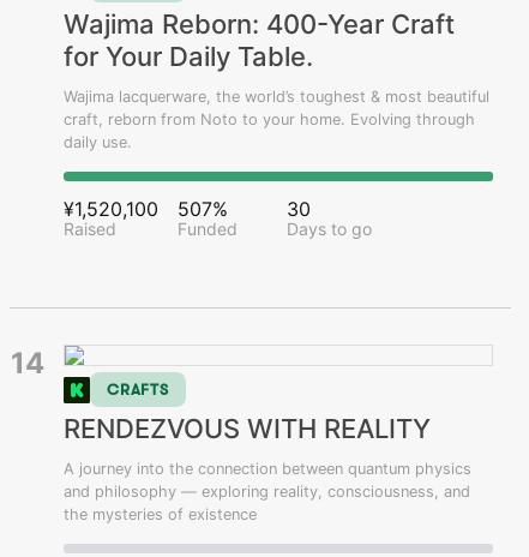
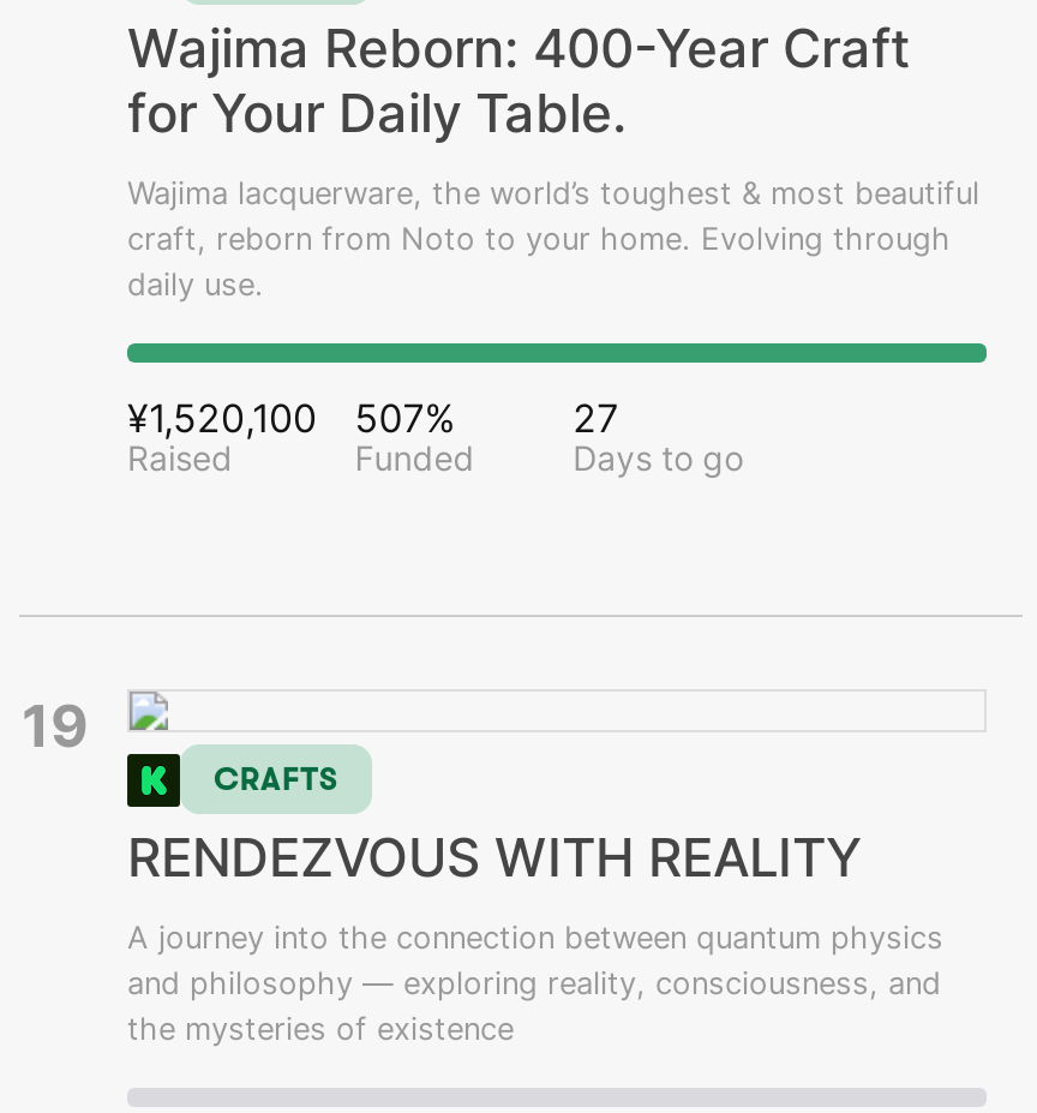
[286,197,310,221] 30 -> [573,394,618,442] 27
[11,346,44,381] 14 -> [22,692,89,761] 19

